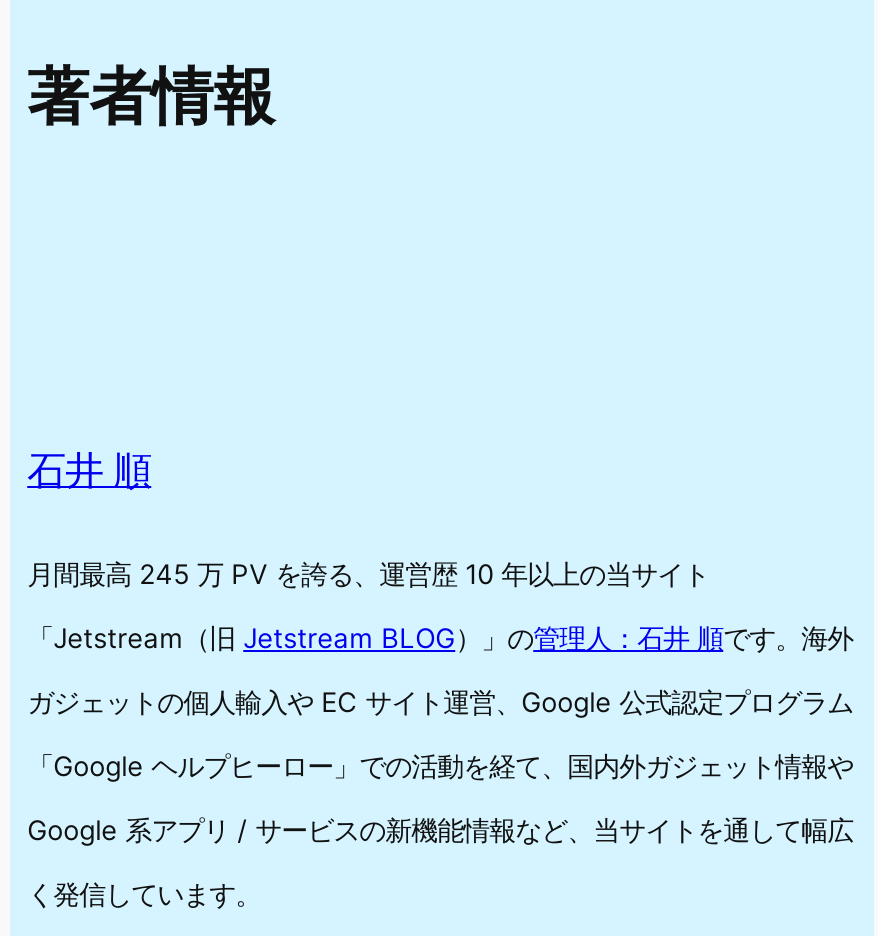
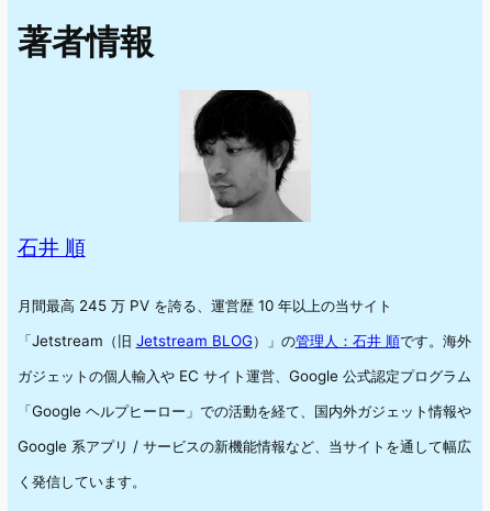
none -> [179,89,310,223] [image]

